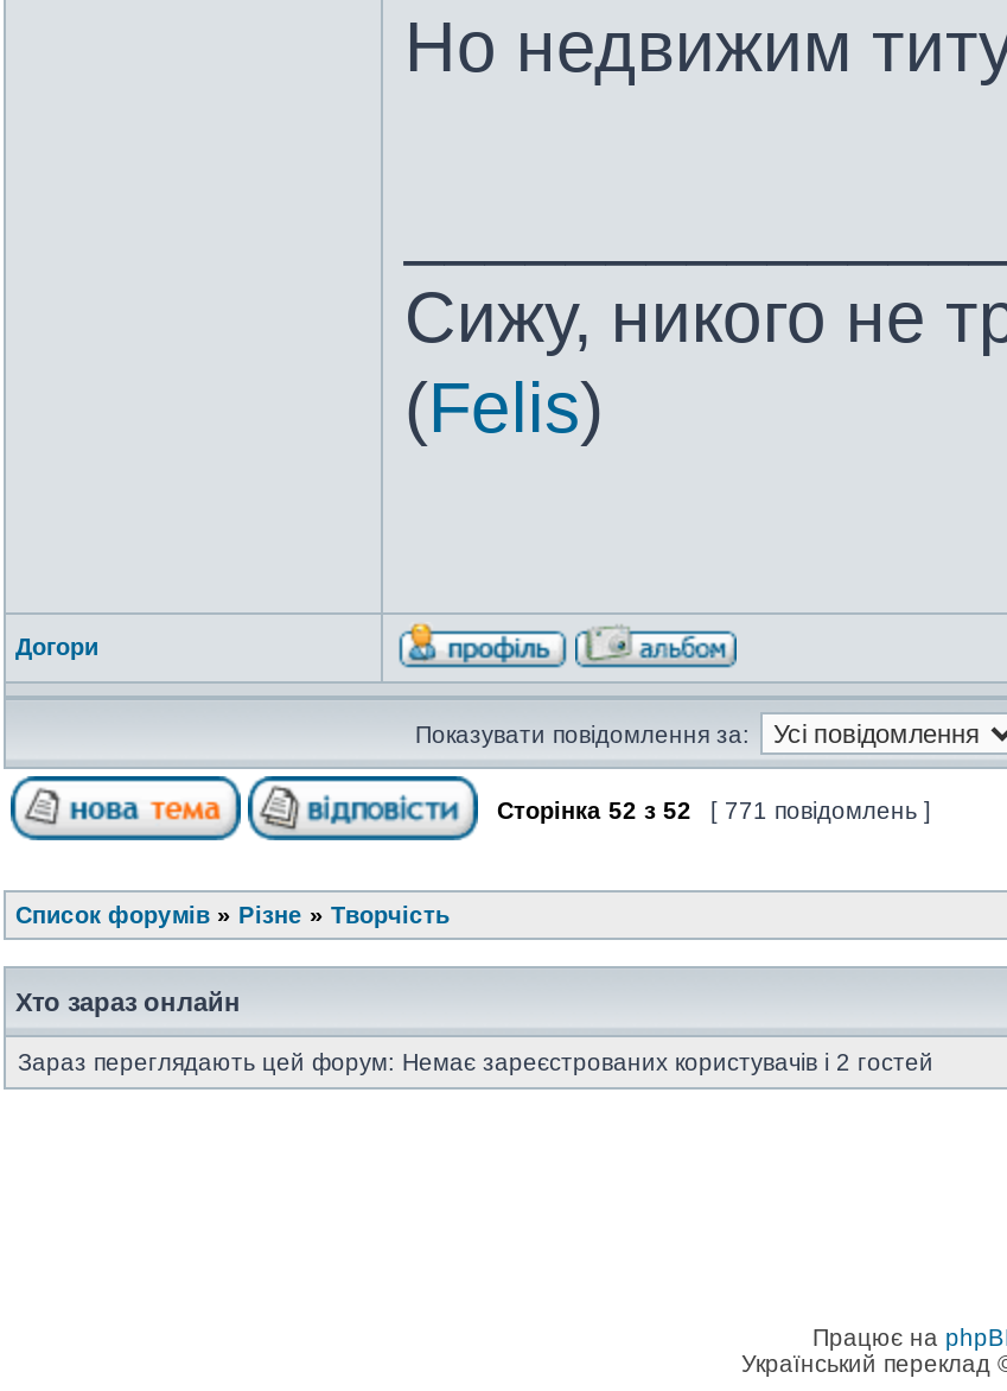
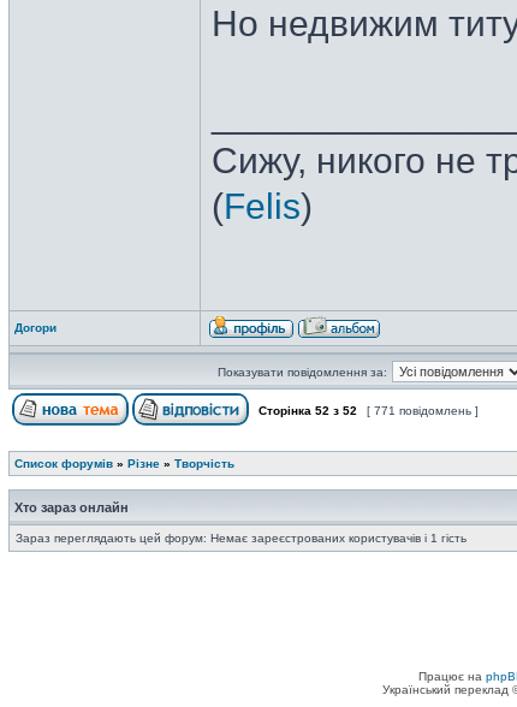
[18,1049,933,1075] Зараз переглядають цей форум: Немає зареєстрованих користувачів і 2 гостей -> [16,531,467,545] Зараз переглядають цей форум: Немає зареєстрованих користувачів і 1 гість

